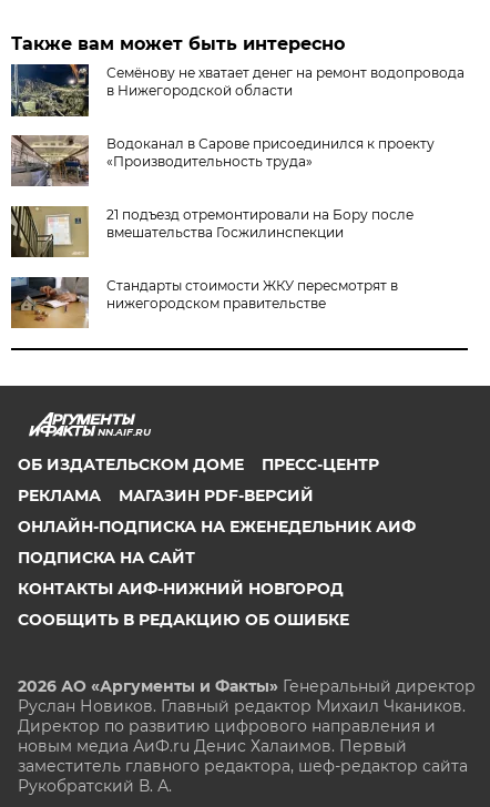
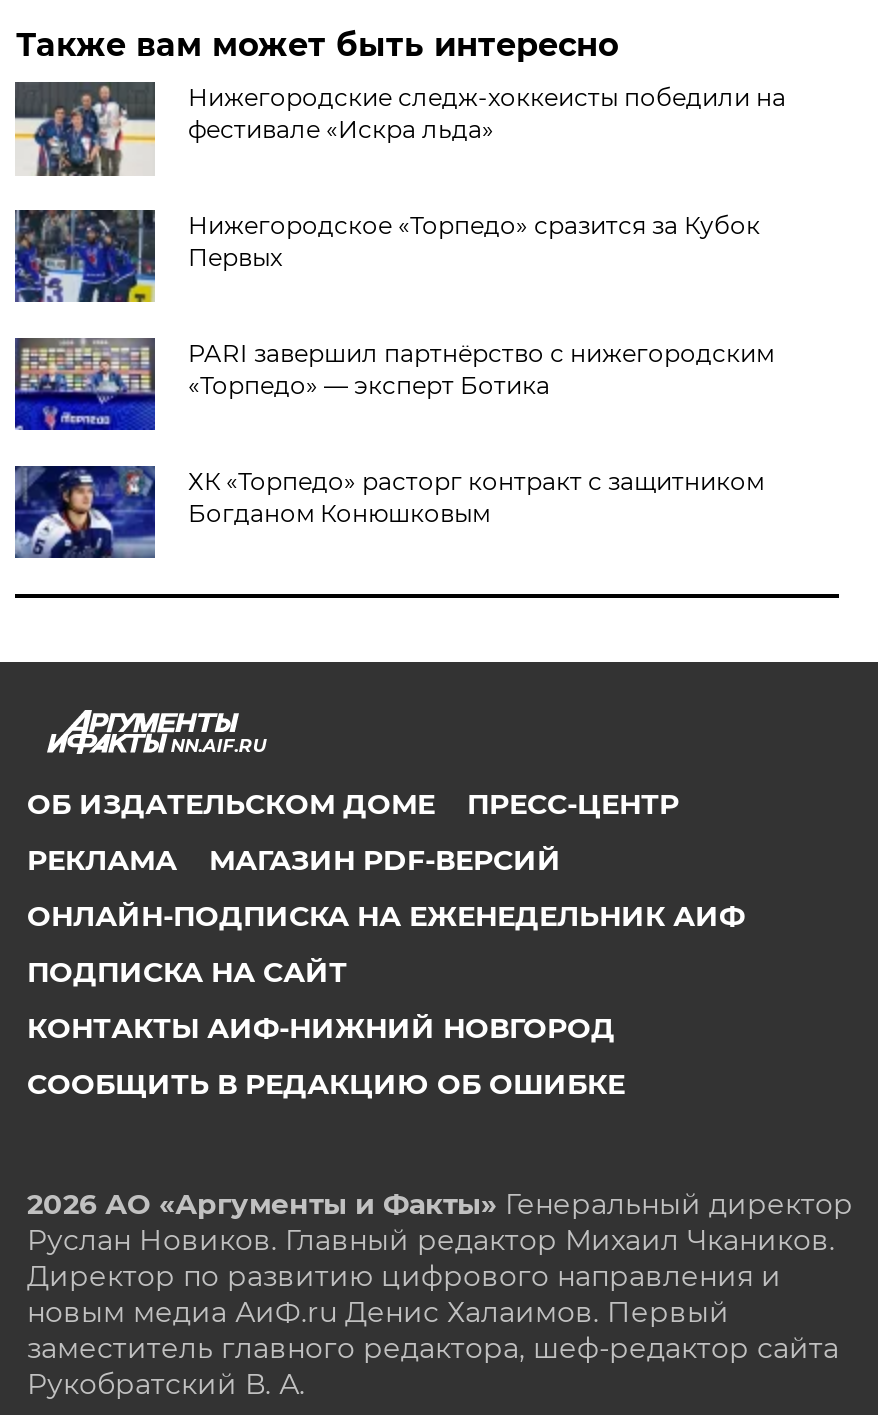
[10,63,465,118] [image] | Семёнову не хватает денег на ремонт водопровода | в Нижегородской области -> [13,80,786,176] [image] | Нижегородские следж-хоккеисты победили на | фестивале «Искра льда»
[10,134,435,187] [image] | Водоканал в Сарове присоединился к проекту | «Производительность труда» -> [13,208,760,304] [image] | Нижегородское «Торпедо» сразится за Кубок | Первых
[10,205,414,258] [image] | 21 подъезд отремонтировали на Бору после | вмешательства Госжилинспекции -> [13,338,774,432] [image] | PARI завершил партнёрство с нижегородским | «Торпедо» — эксперт Ботика
[10,276,398,329] [image] | Стандарты стоимости ЖКУ пересмотрят в | нижегородском правительстве -> [13,464,764,560] [image] | ХК «Торпедо» расторг контракт с защитником | Богданом Конюшковым

